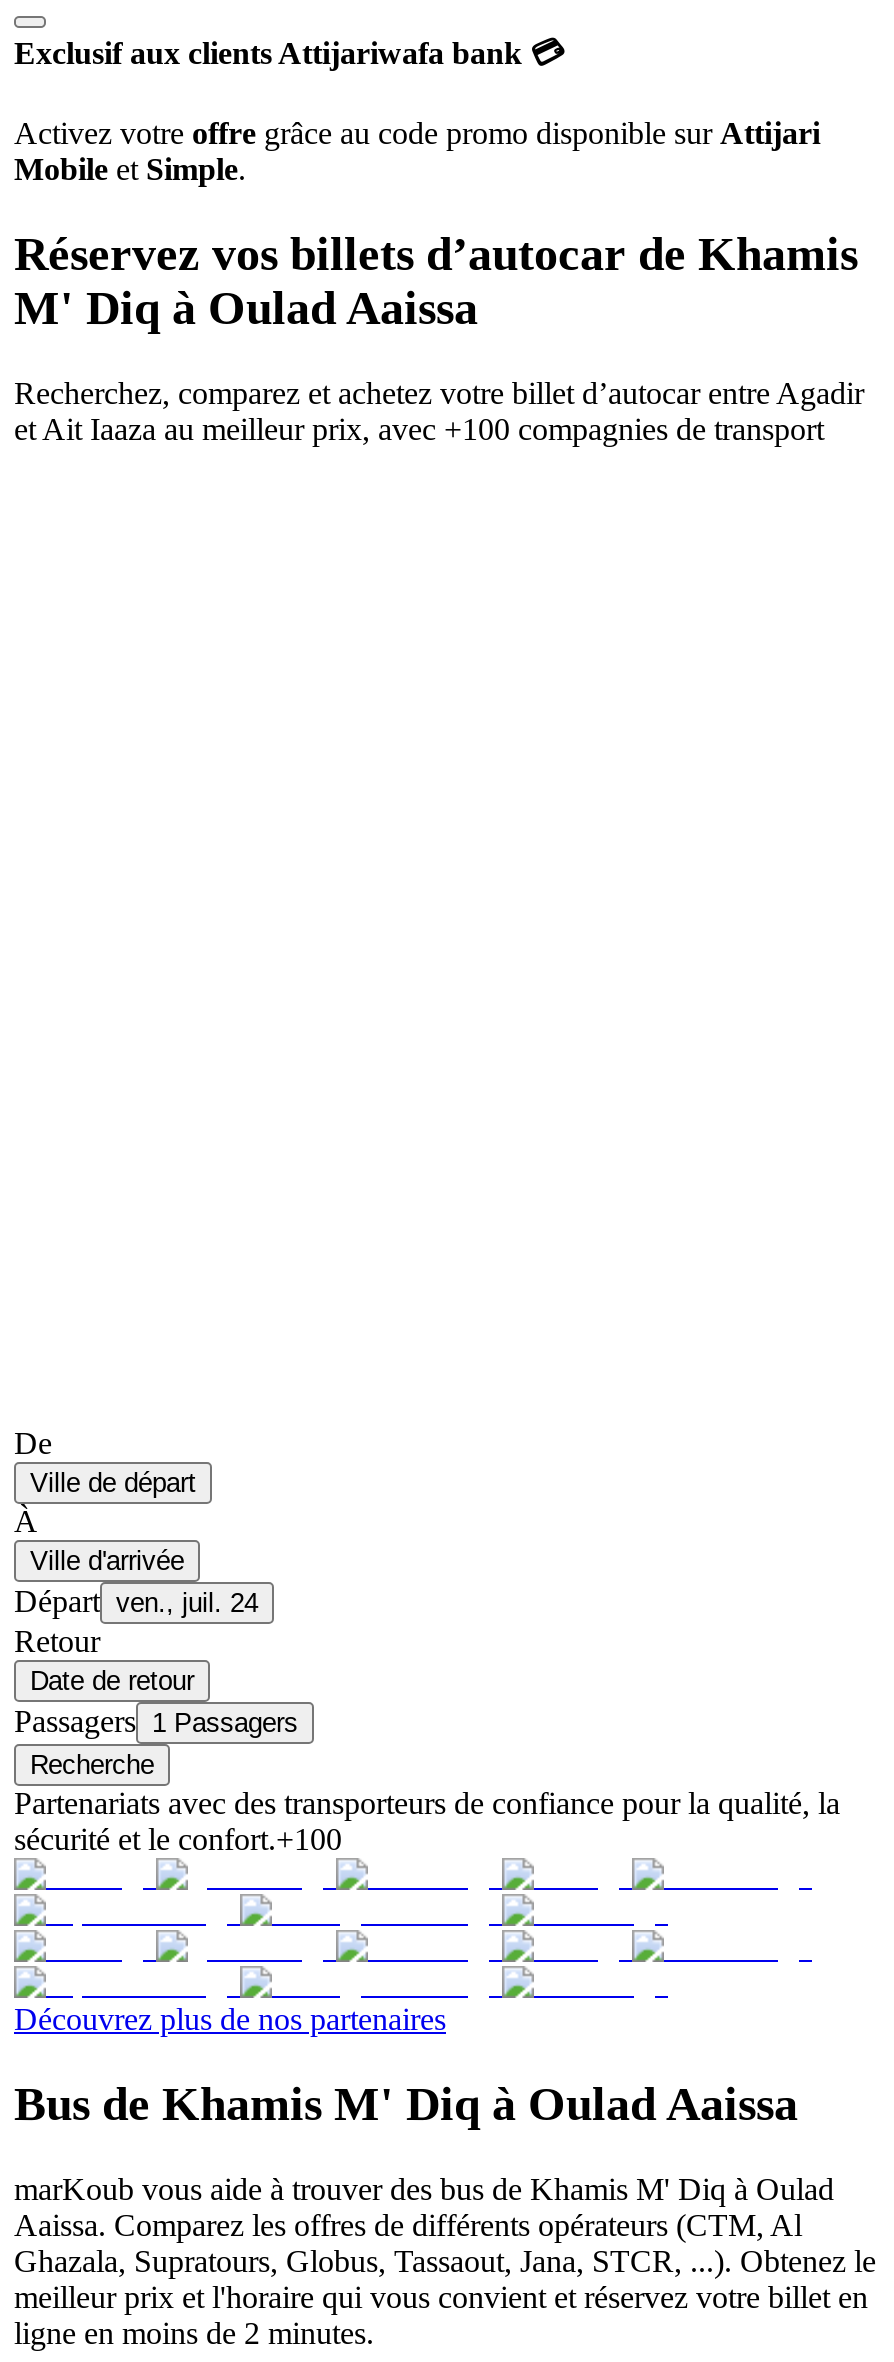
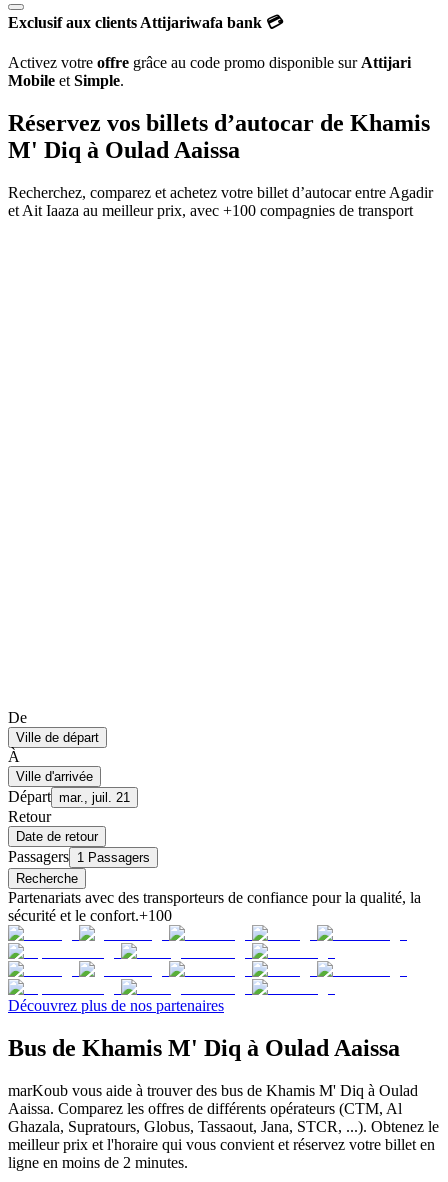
[14,1584,258,1618] Départ ven., juil. 24 -> [8,788,130,805] Départ mar., juil. 21

